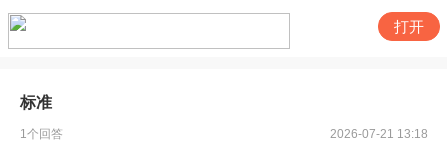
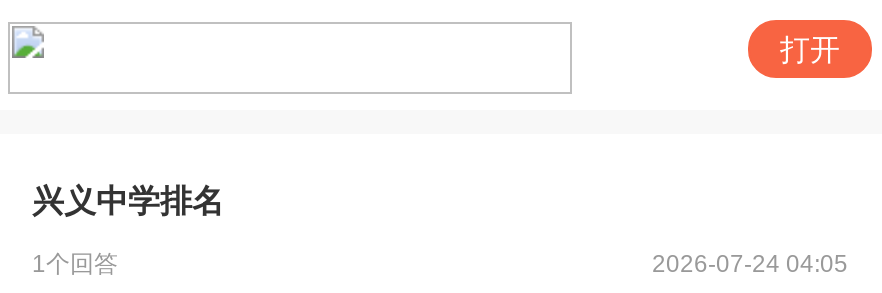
[20,94,52,111] 标准 -> [32,184,224,218] 兴义中学排名
[330,127,428,141] 2026-07-21 13:18 -> [652,250,848,278] 2026-07-24 04:05

